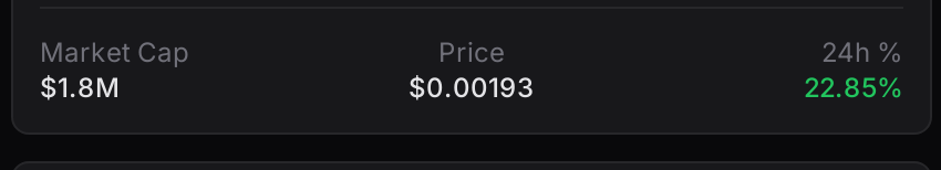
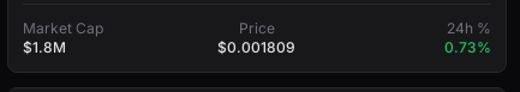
[409,72,535,105] $0.00193 -> [218,39,296,57] $0.001809
[804,72,903,105] 22.85% -> [444,39,491,57] 0.73%

